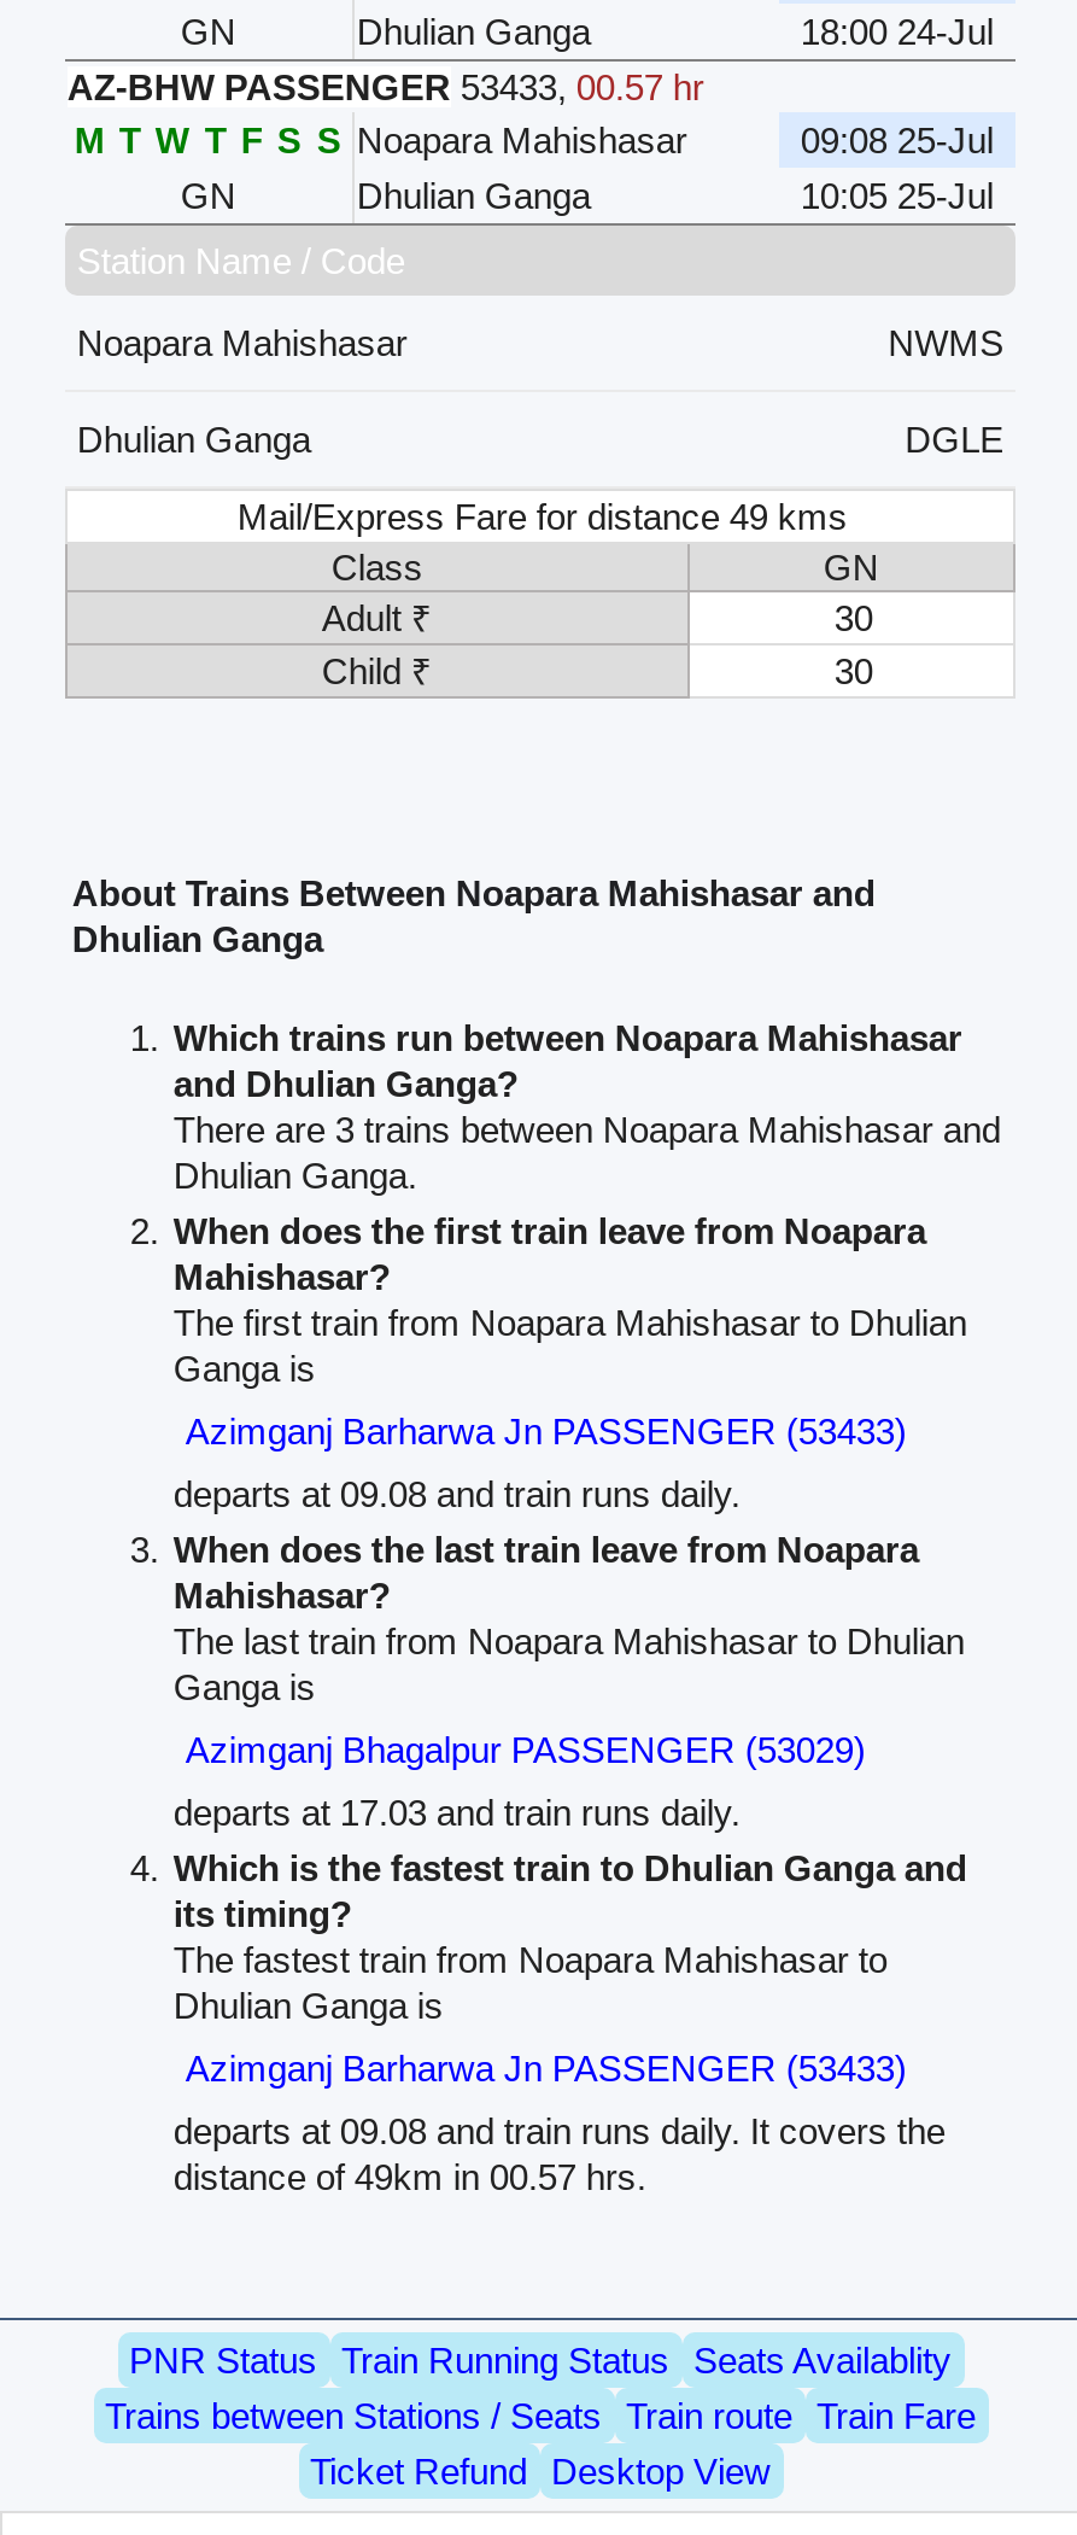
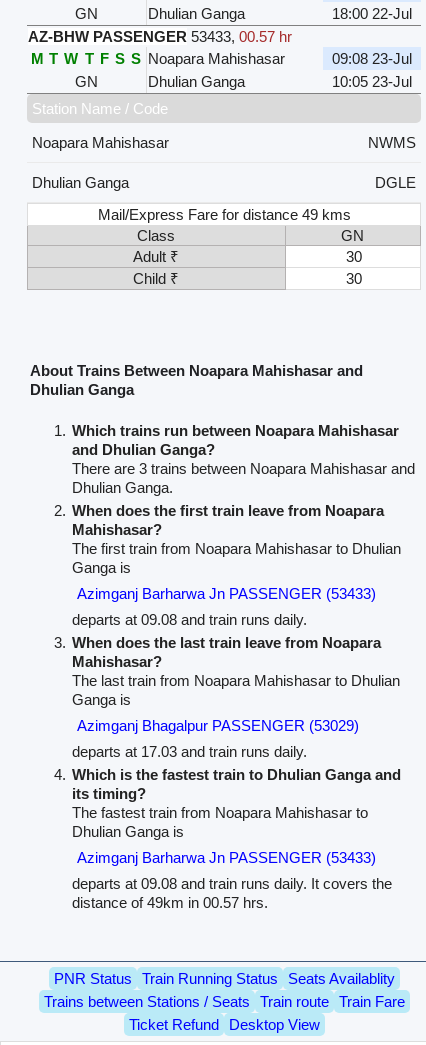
[801,11,994,52] 18:00 24-Jul -> [332,5,412,22] 18:00 22-Jul
[801,119,994,160] 09:08 25-Jul -> [332,50,412,67] 09:08 23-Jul
[801,175,994,216] 10:05 25-Jul -> [332,73,412,90] 10:05 23-Jul

